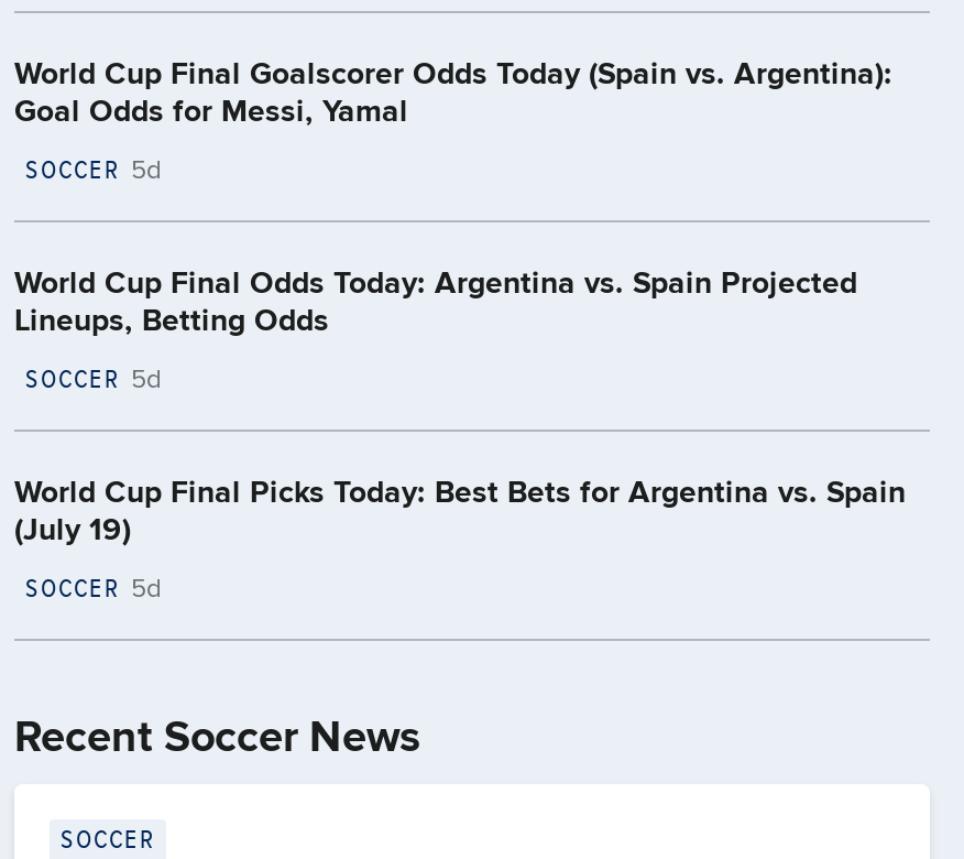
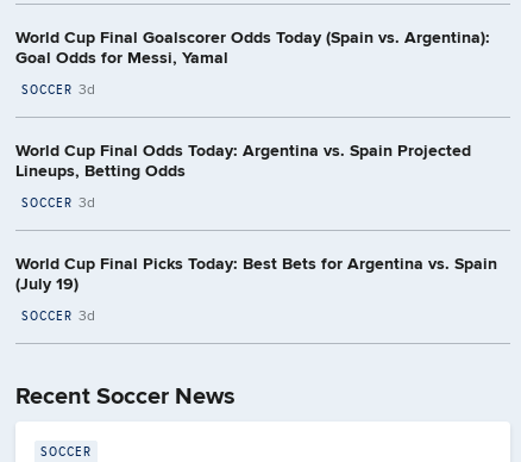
[25,158,162,185] SOCCER 5d -> [21,83,95,98] SOCCER 3d
[25,367,162,394] SOCCER 5d -> [21,196,95,211] SOCCER 3d
[25,576,162,604] SOCCER 5d -> [21,309,95,324] SOCCER 3d

